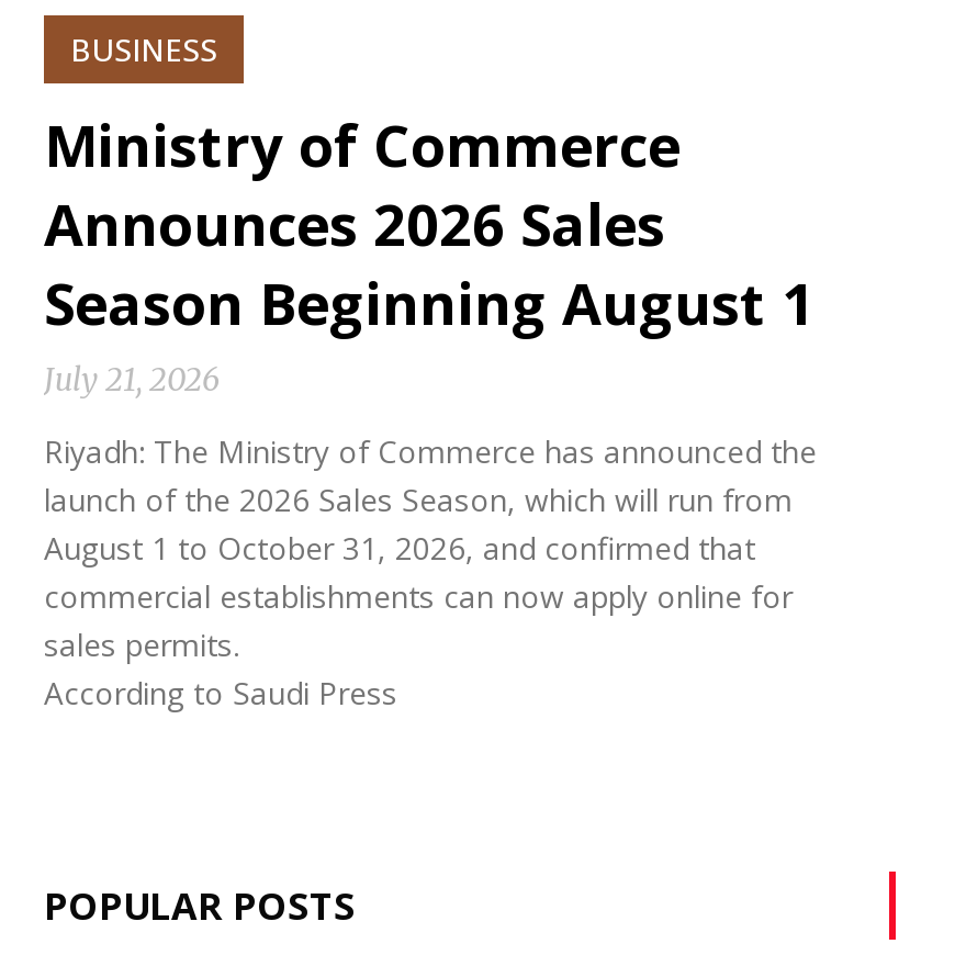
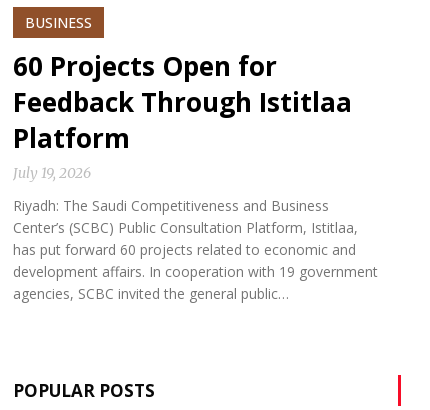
[44,105,814,400] Ministry of Commerce | Announces 2026 Sales | Season Beginning August 1 | July 21, 2026 -> [13,48,352,182] 60 Projects Open for | Feedback Through Istitlaa | Platform | July 19, 2026
[44,430,817,714] Riyadh: The Ministry of Commerce has announced the | launch of the 2026 Sales Season, which will run from | August 1 to October 31, 2026, and confirmed that | commercial establishments can now apply online for | sales permits. | According to Saudi Press -> [13,196,378,303] Riyadh: The Saudi Competitiveness and Business | Center’s (SCBC) Public Consultation Platform, Istitlaa, | has put forward 60 projects related to economic and | development affairs. In cooperation with 19 government | agencies, SCBC invited the general public…

